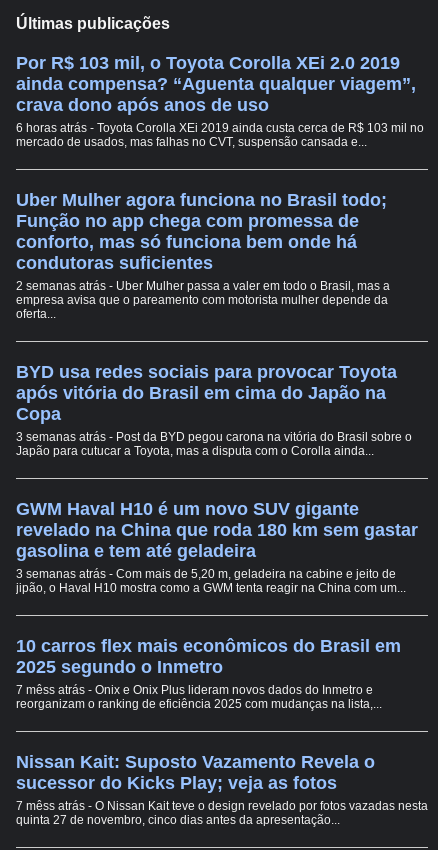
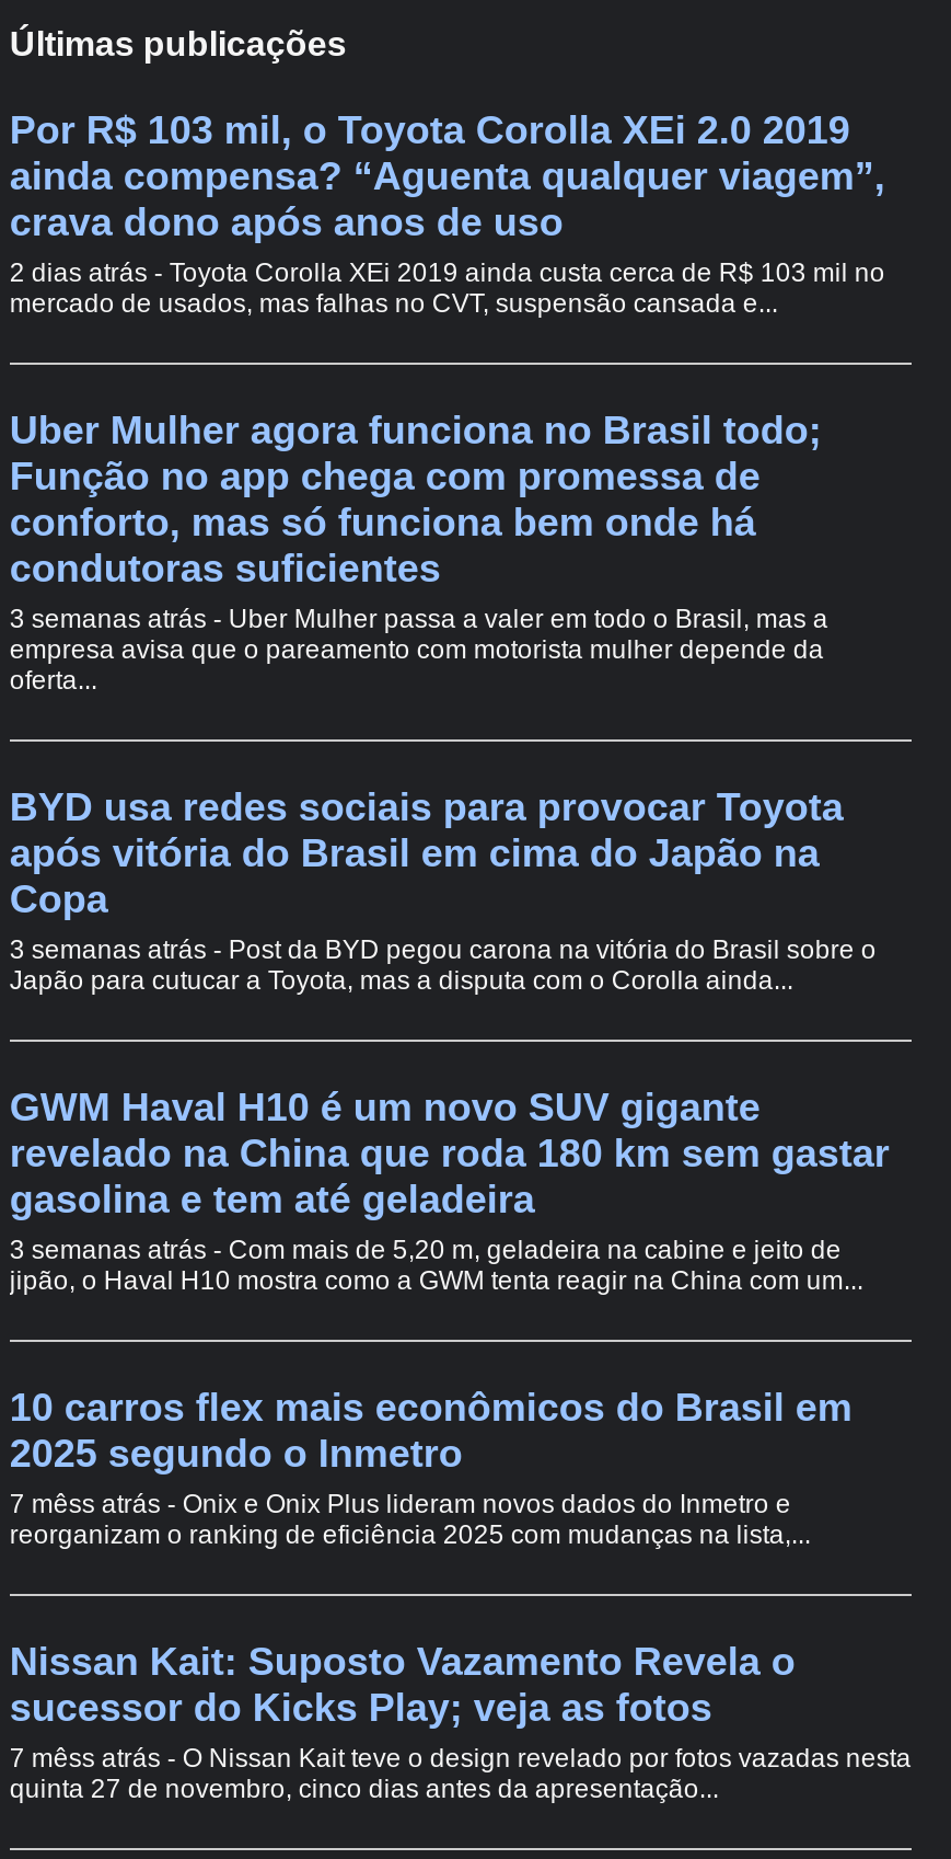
[16,121,424,135] 6 horas atrás - Toyota Corolla XEi 2019 ainda custa cerca de R$ 103 mil no -> [10,257,885,288] 2 dias atrás - Toyota Corolla XEi 2019 ainda custa cerca de R$ 103 mil no
[16,279,390,293] 2 semanas atrás - Uber Mulher passa a valer em todo o Brasil, mas a -> [10,604,828,634] 3 semanas atrás - Uber Mulher passa a valer em todo o Brasil, mas a

